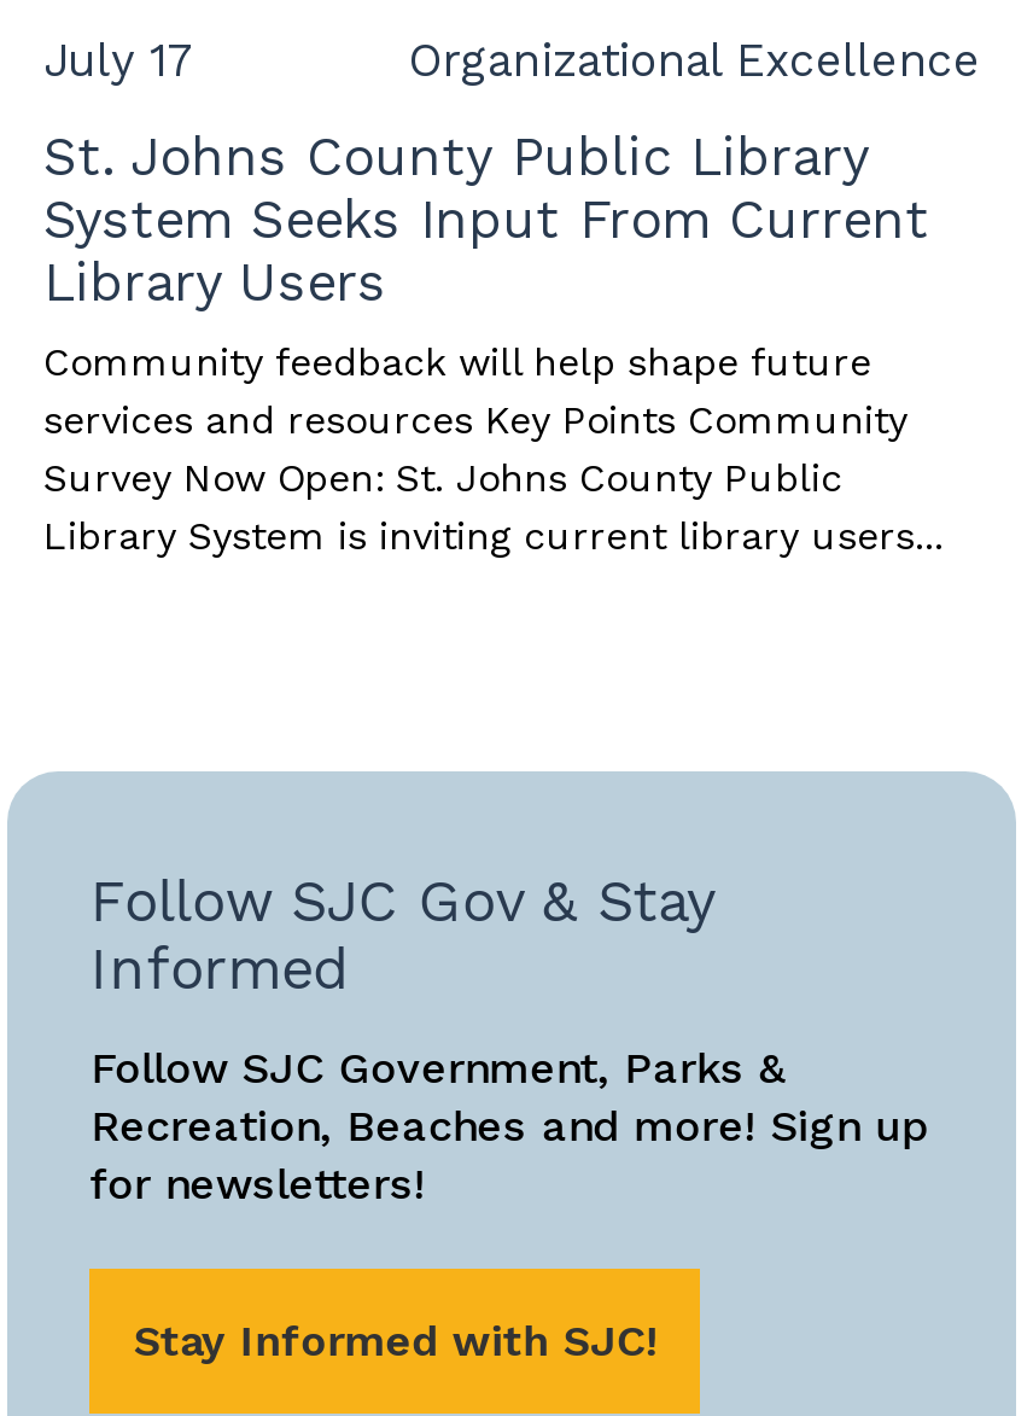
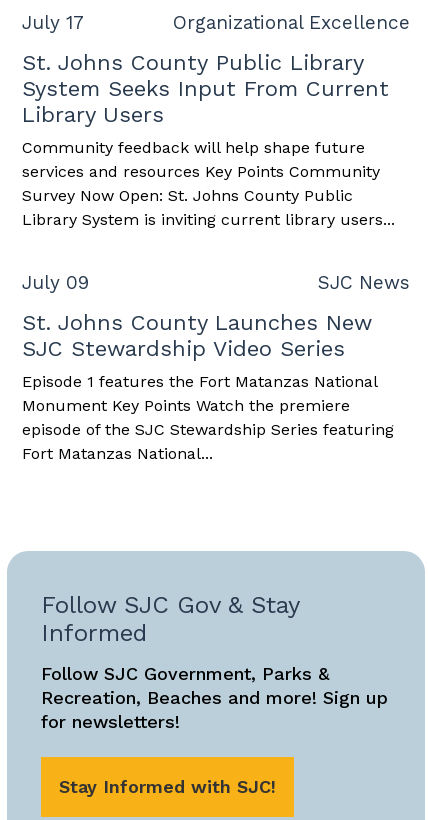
none -> [22,271,410,463] July 09 | SJC News | St. Johns County Launches New | SJC Stewardship Video Series | Episode 1 features the Fort Matanzas National | Monument Key Points Watch the premiere | episode of the SJC Stewardship Series featuring | Fort Matanzas National...

